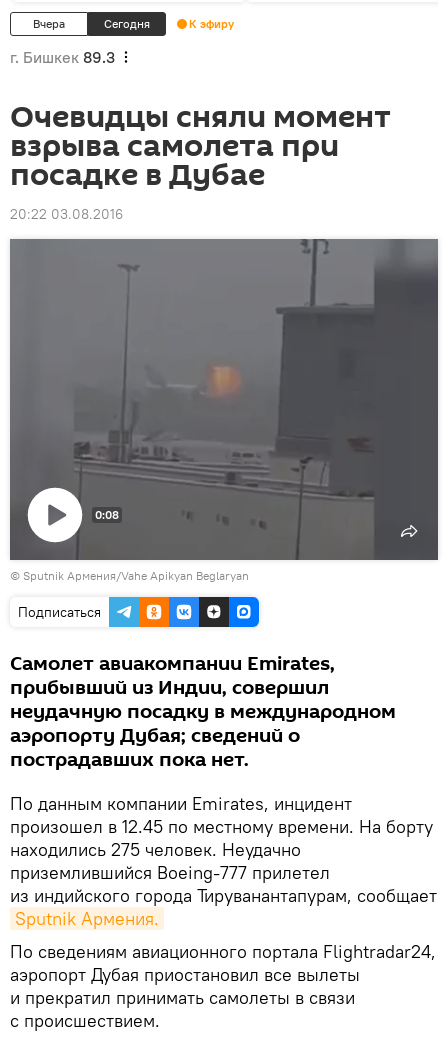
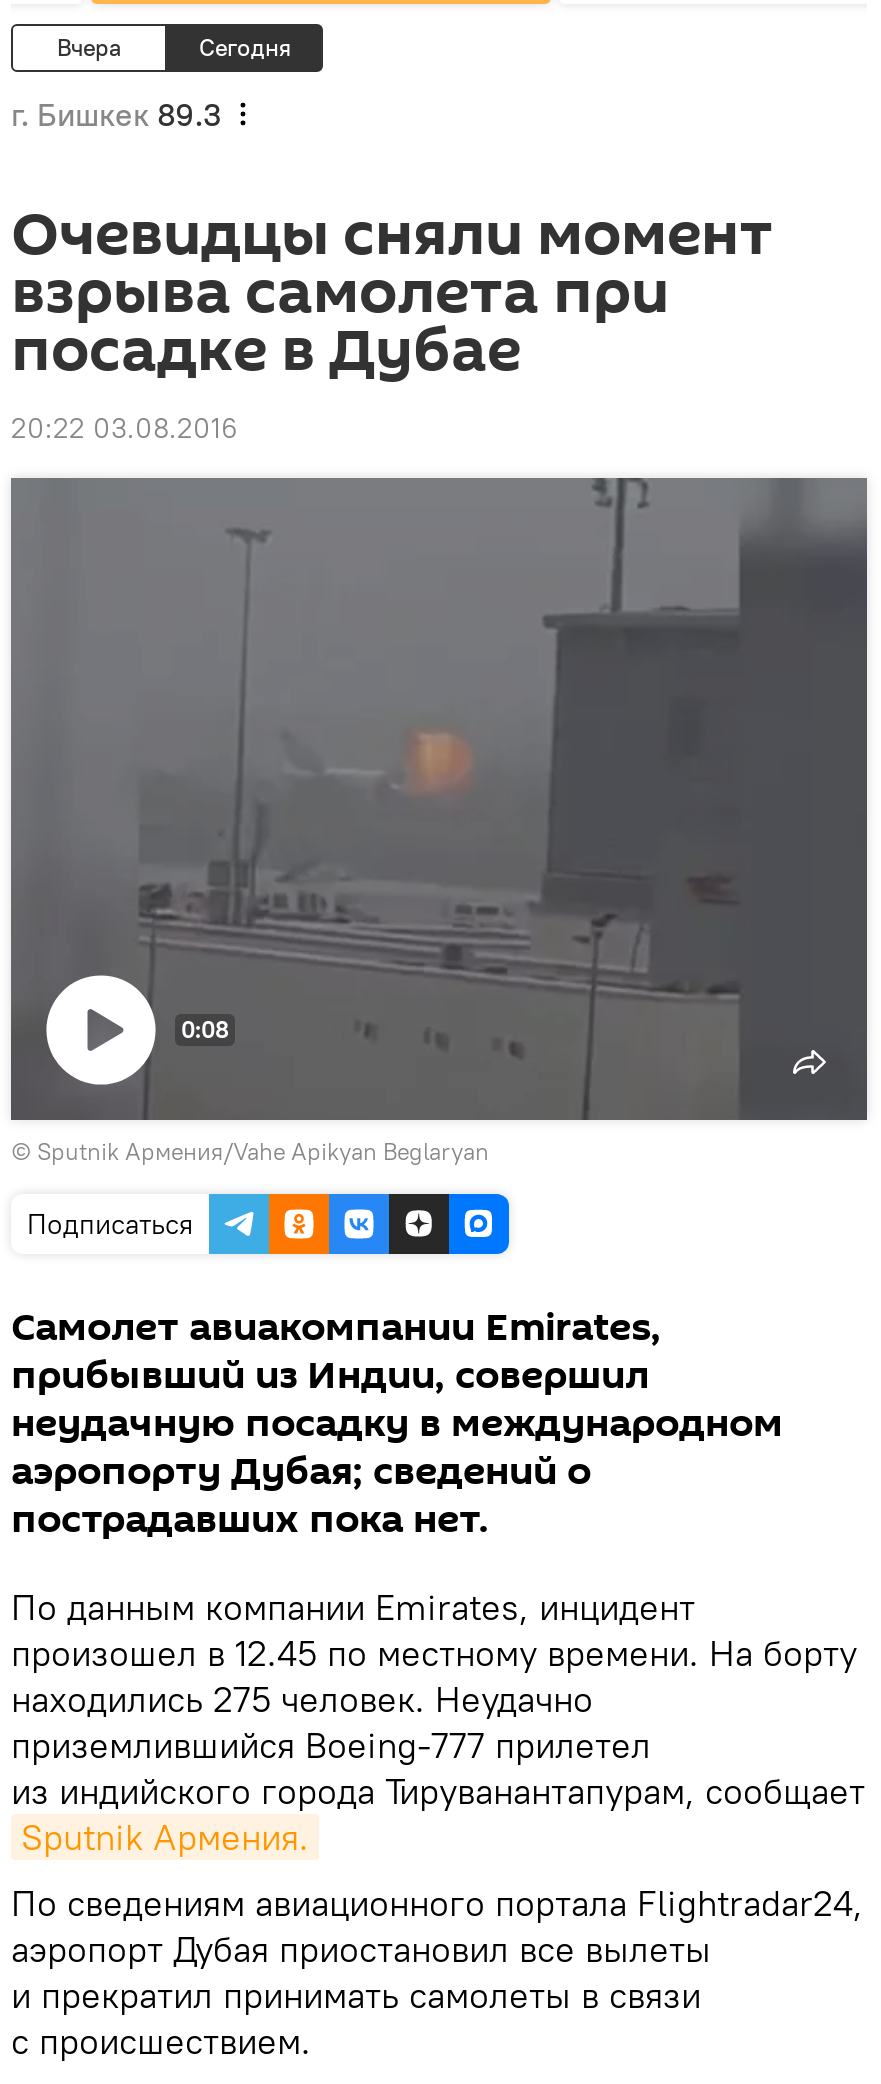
[189,16,234,31] К эфиру -> none

